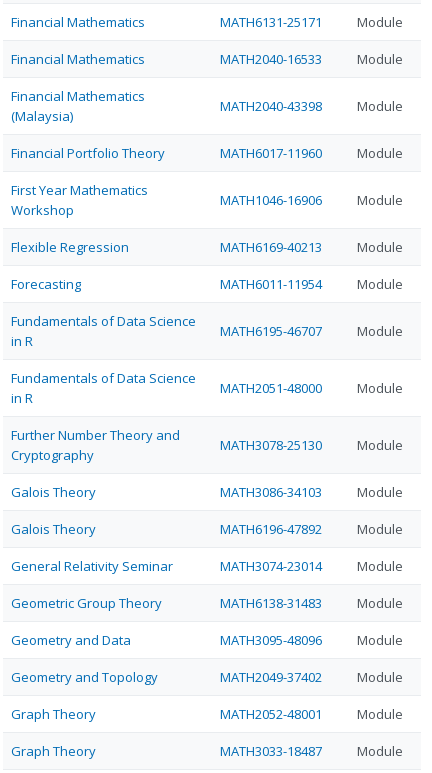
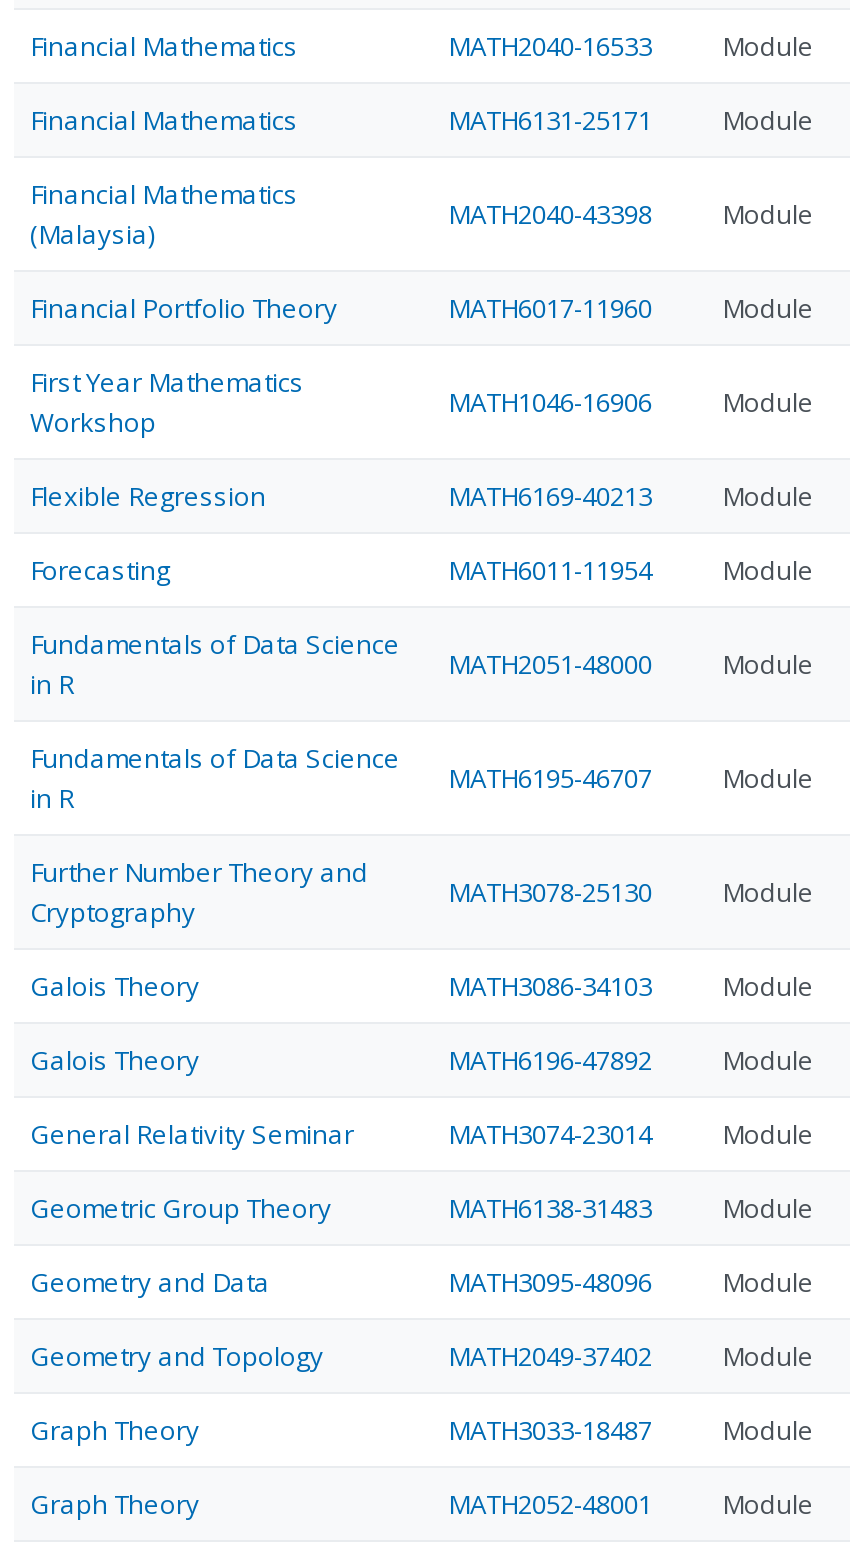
[220,13,403,31] MATH6131-25171 Module -> [448,28,814,64] MATH2040-16533 Module
[220,50,403,68] MATH2040-16533 Module -> [448,102,814,138] MATH6131-25171 Module
[220,322,403,340] MATH6195-46707 Module -> [448,646,814,682] MATH2051-48000 Module
[220,379,403,397] MATH2051-48000 Module -> [448,760,814,796] MATH6195-46707 Module
[220,705,403,723] MATH2052-48001 Module -> [448,1412,814,1448] MATH3033-18487 Module
[220,742,403,760] MATH3033-18487 Module -> [448,1486,814,1522] MATH2052-48001 Module

